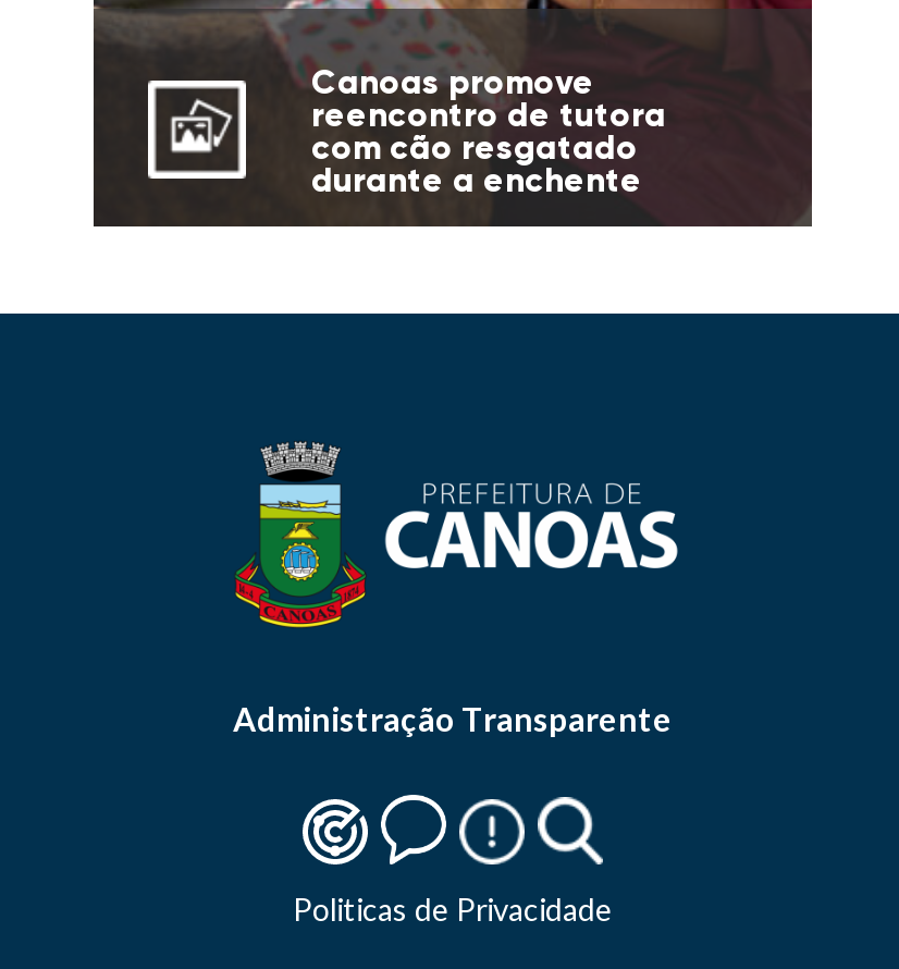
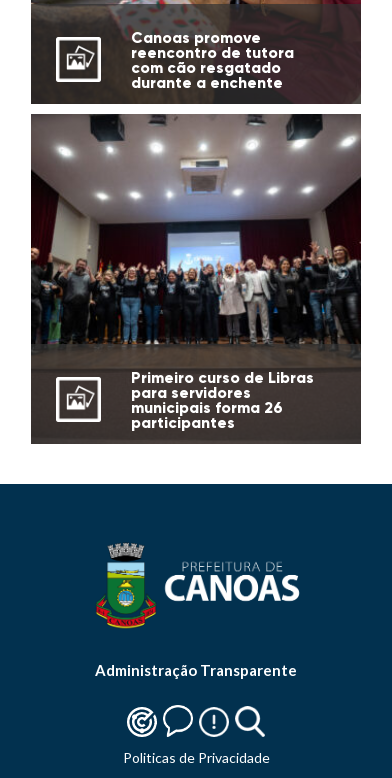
none -> [30,113,361,432] [image] | Primeiro curso de Libras | para servidores | municipais forma 26 | participantes

